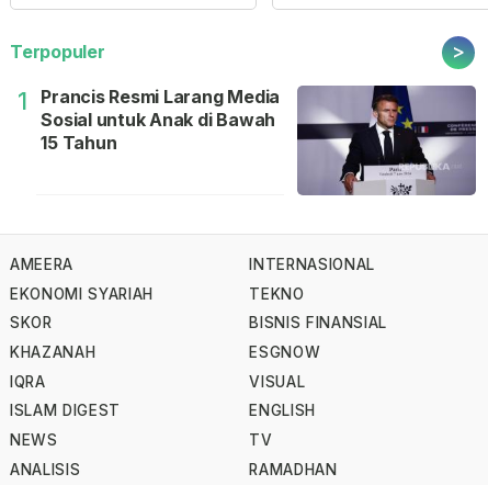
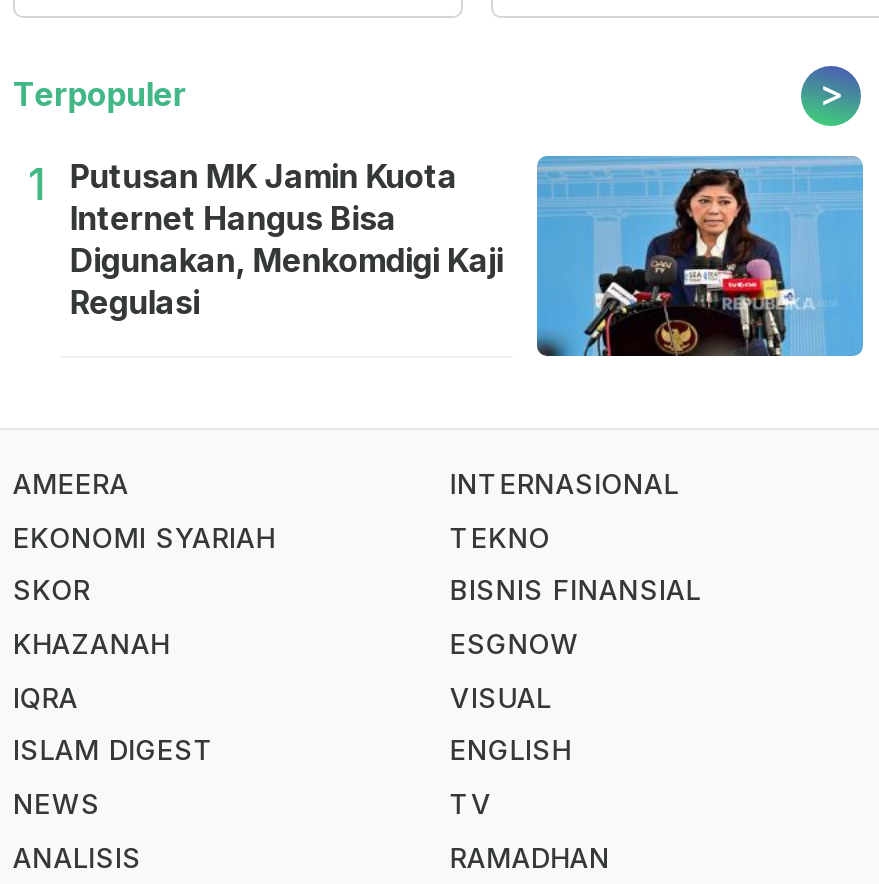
[41,84,477,196] [image] | Prancis Resmi Larang Media | Sosial untuk Anak di Bawah | 15 Tahun -> [70,154,865,358] [image] | Putusan MK Jamin Kuota | Internet Hangus Bisa | Digunakan, Menkomdigi Kaji | Regulasi

